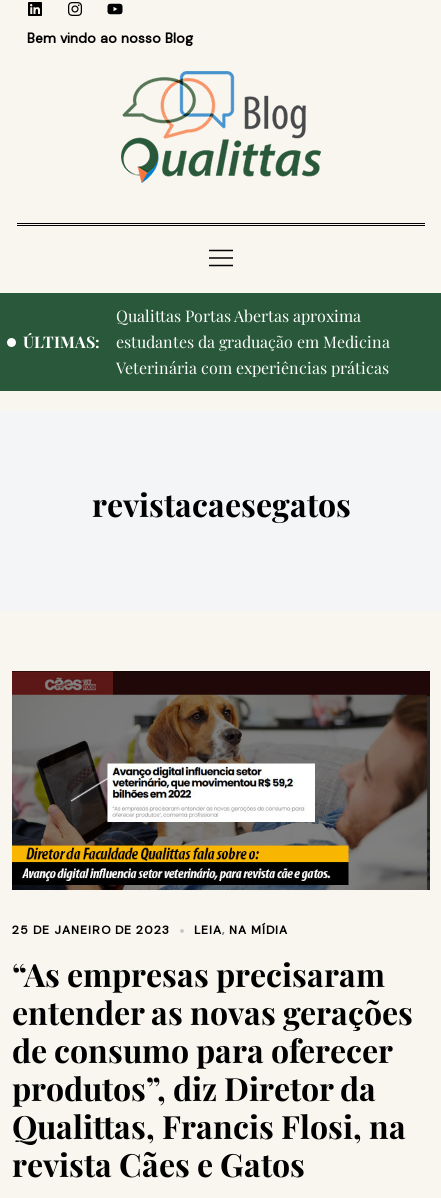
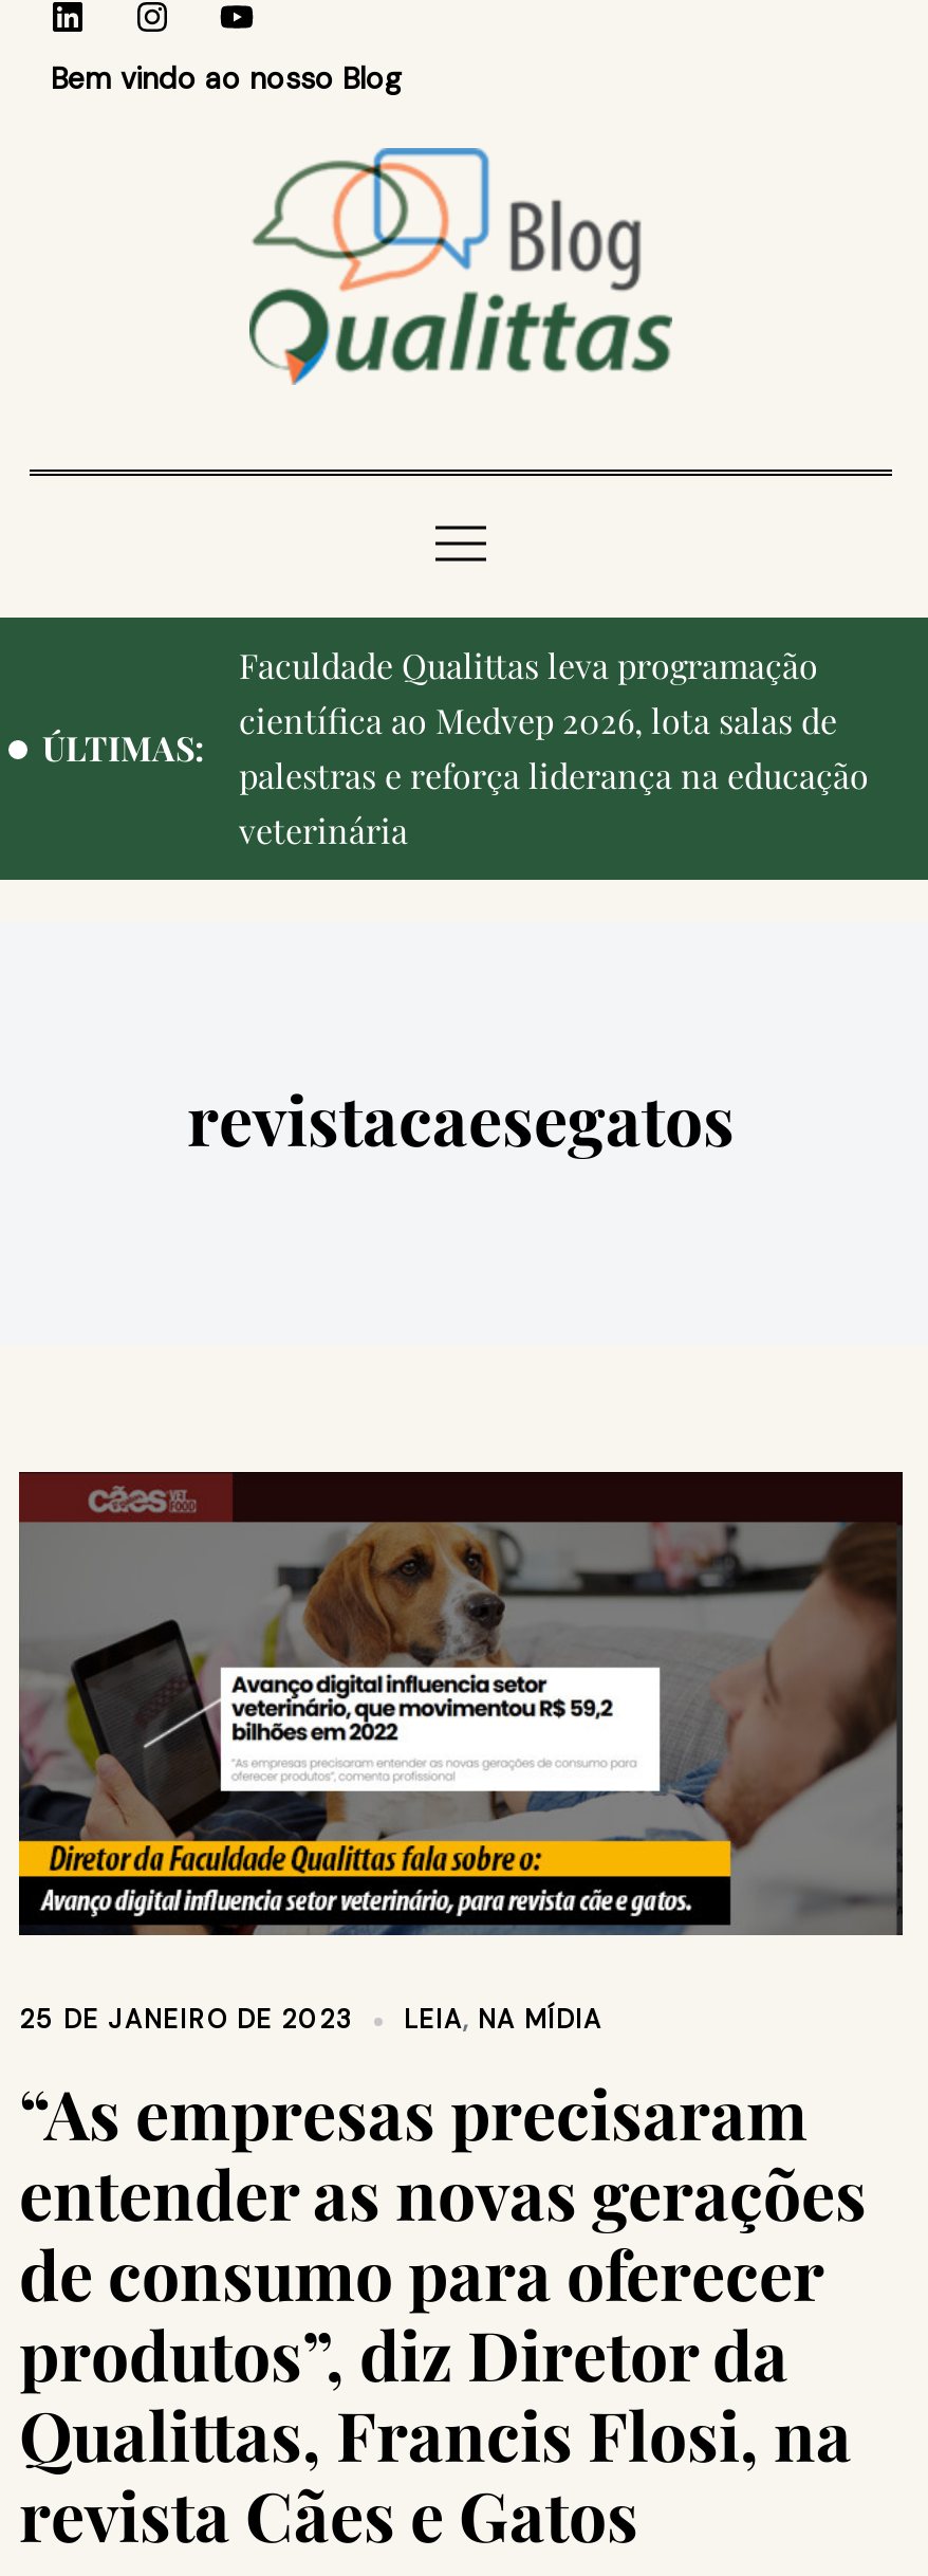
[116,305,390,378] Qualittas Portas Abertas aproxima | estudantes da graduação em Medicina | Veterinária com experiências práticas -> [239,643,869,852] Faculdade Qualittas leva programação | científica ao Medvep 2026, lota salas de | palestras e reforça liderança na educação | veterinária

